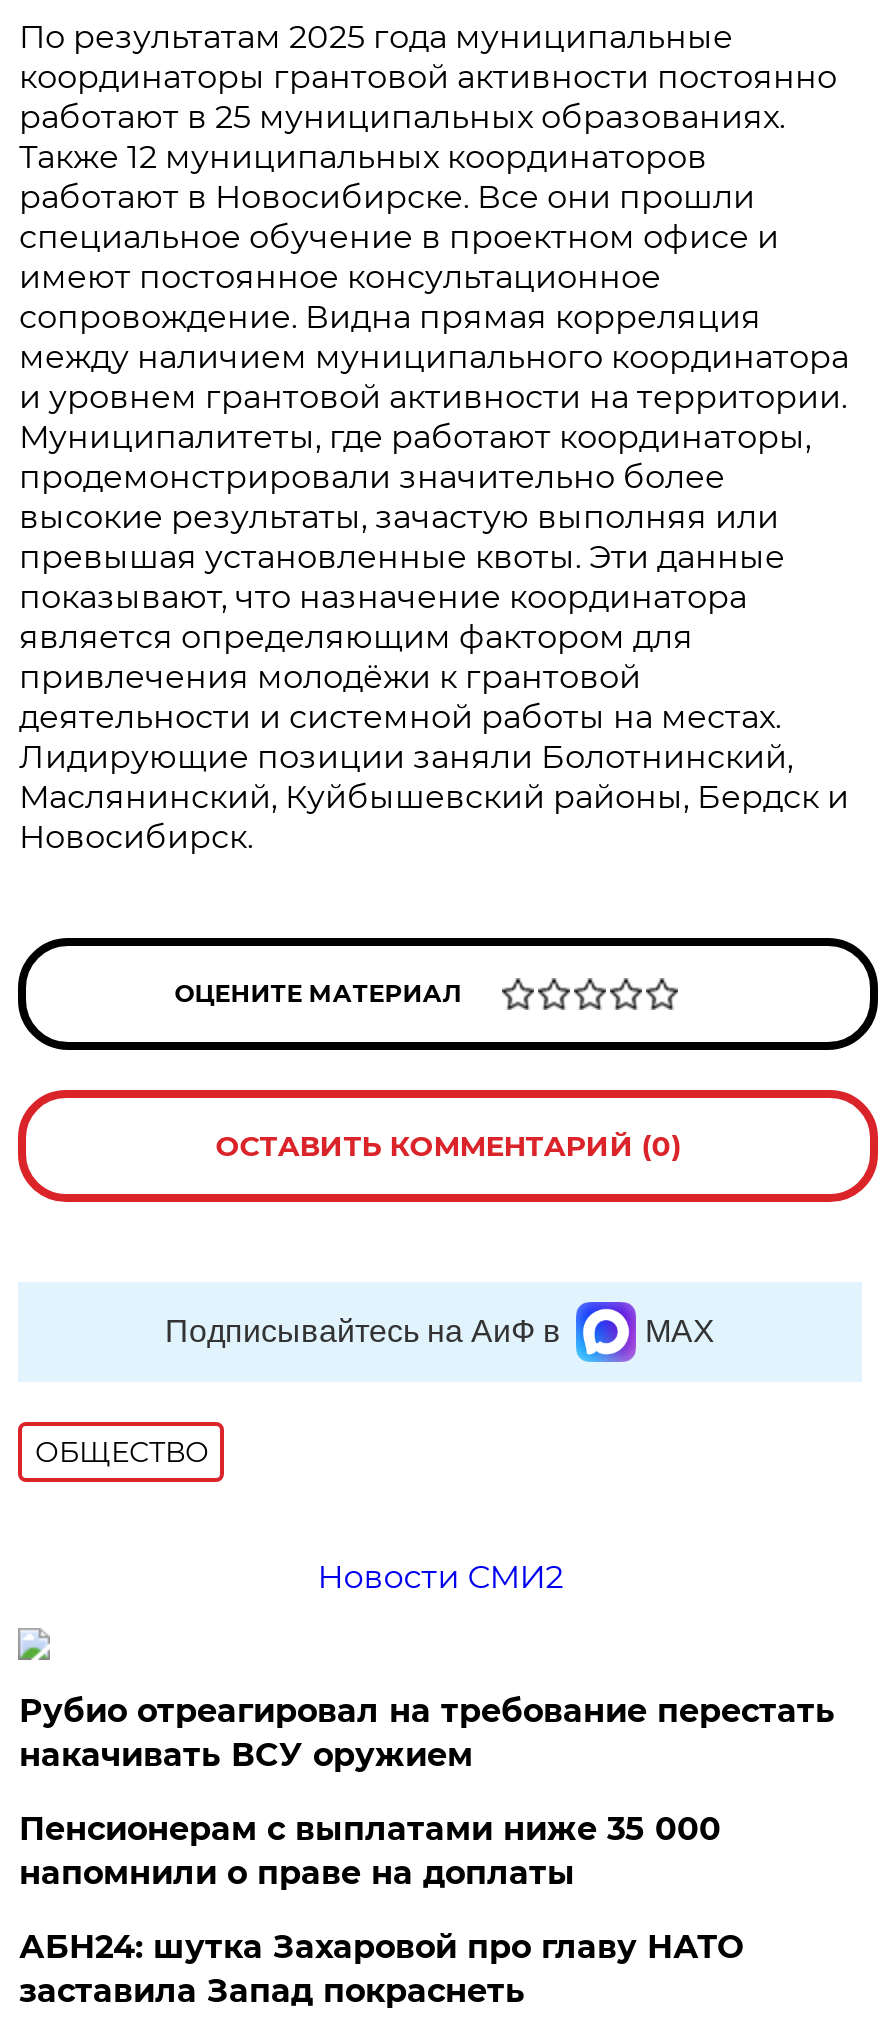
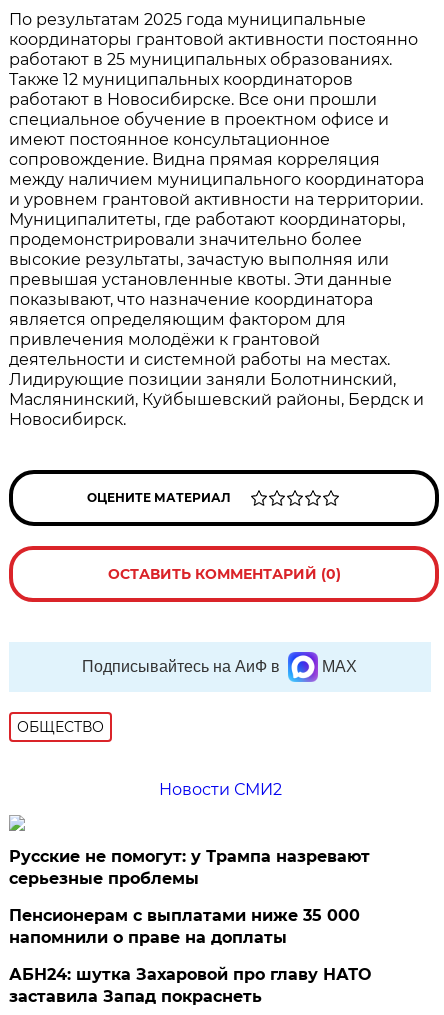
[19,1691,835,1773] Рубио отреагировал на требование перестать | накачивать ВСУ оружием -> [9,847,370,888] Русские не помогут: у Трампа назревают | серьезные проблемы

